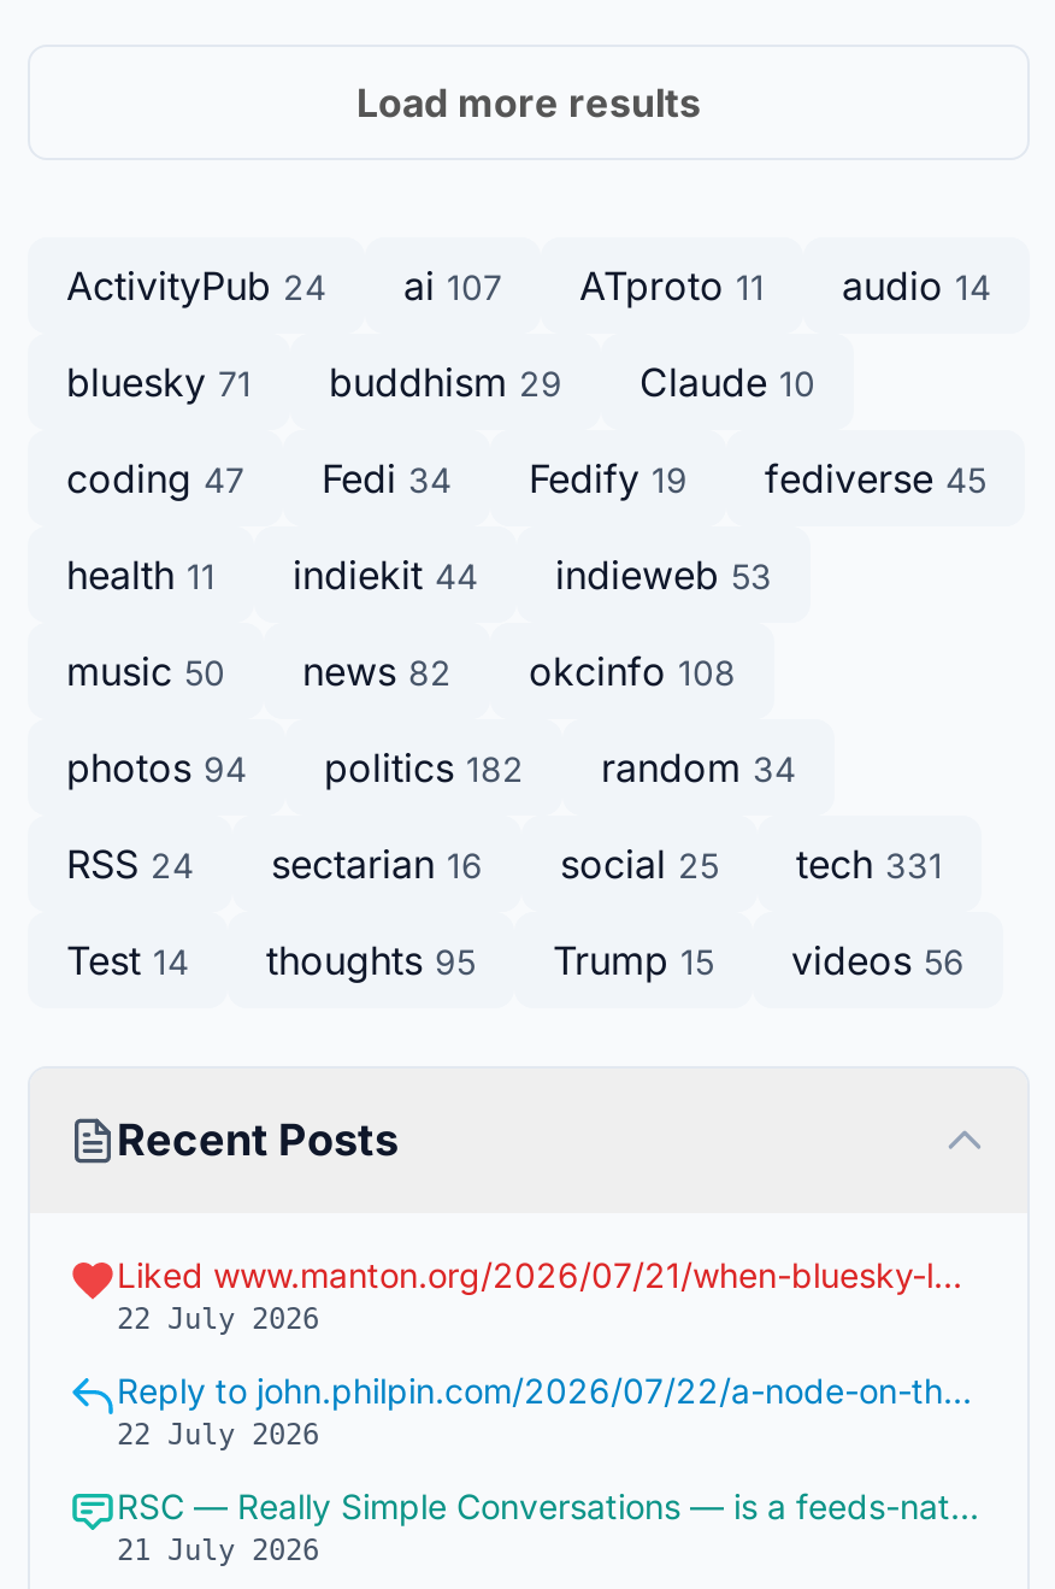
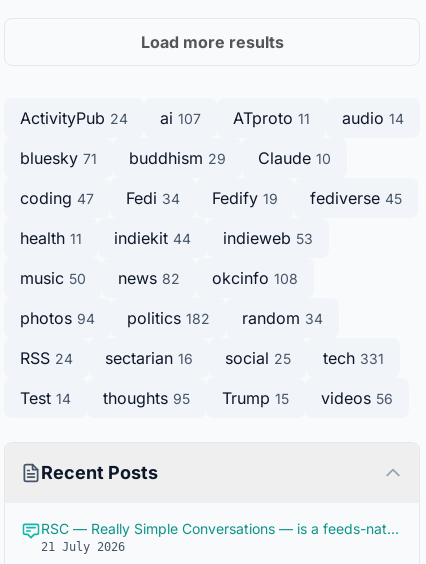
[117,1254,972,1452] Liked www.manton.org/2026/07/21/when-bluesky-l... | 22 July 2026 | Reply to john.philpin.com/2026/07/22/a-node-on-th... | 22 July 2026 -> none

